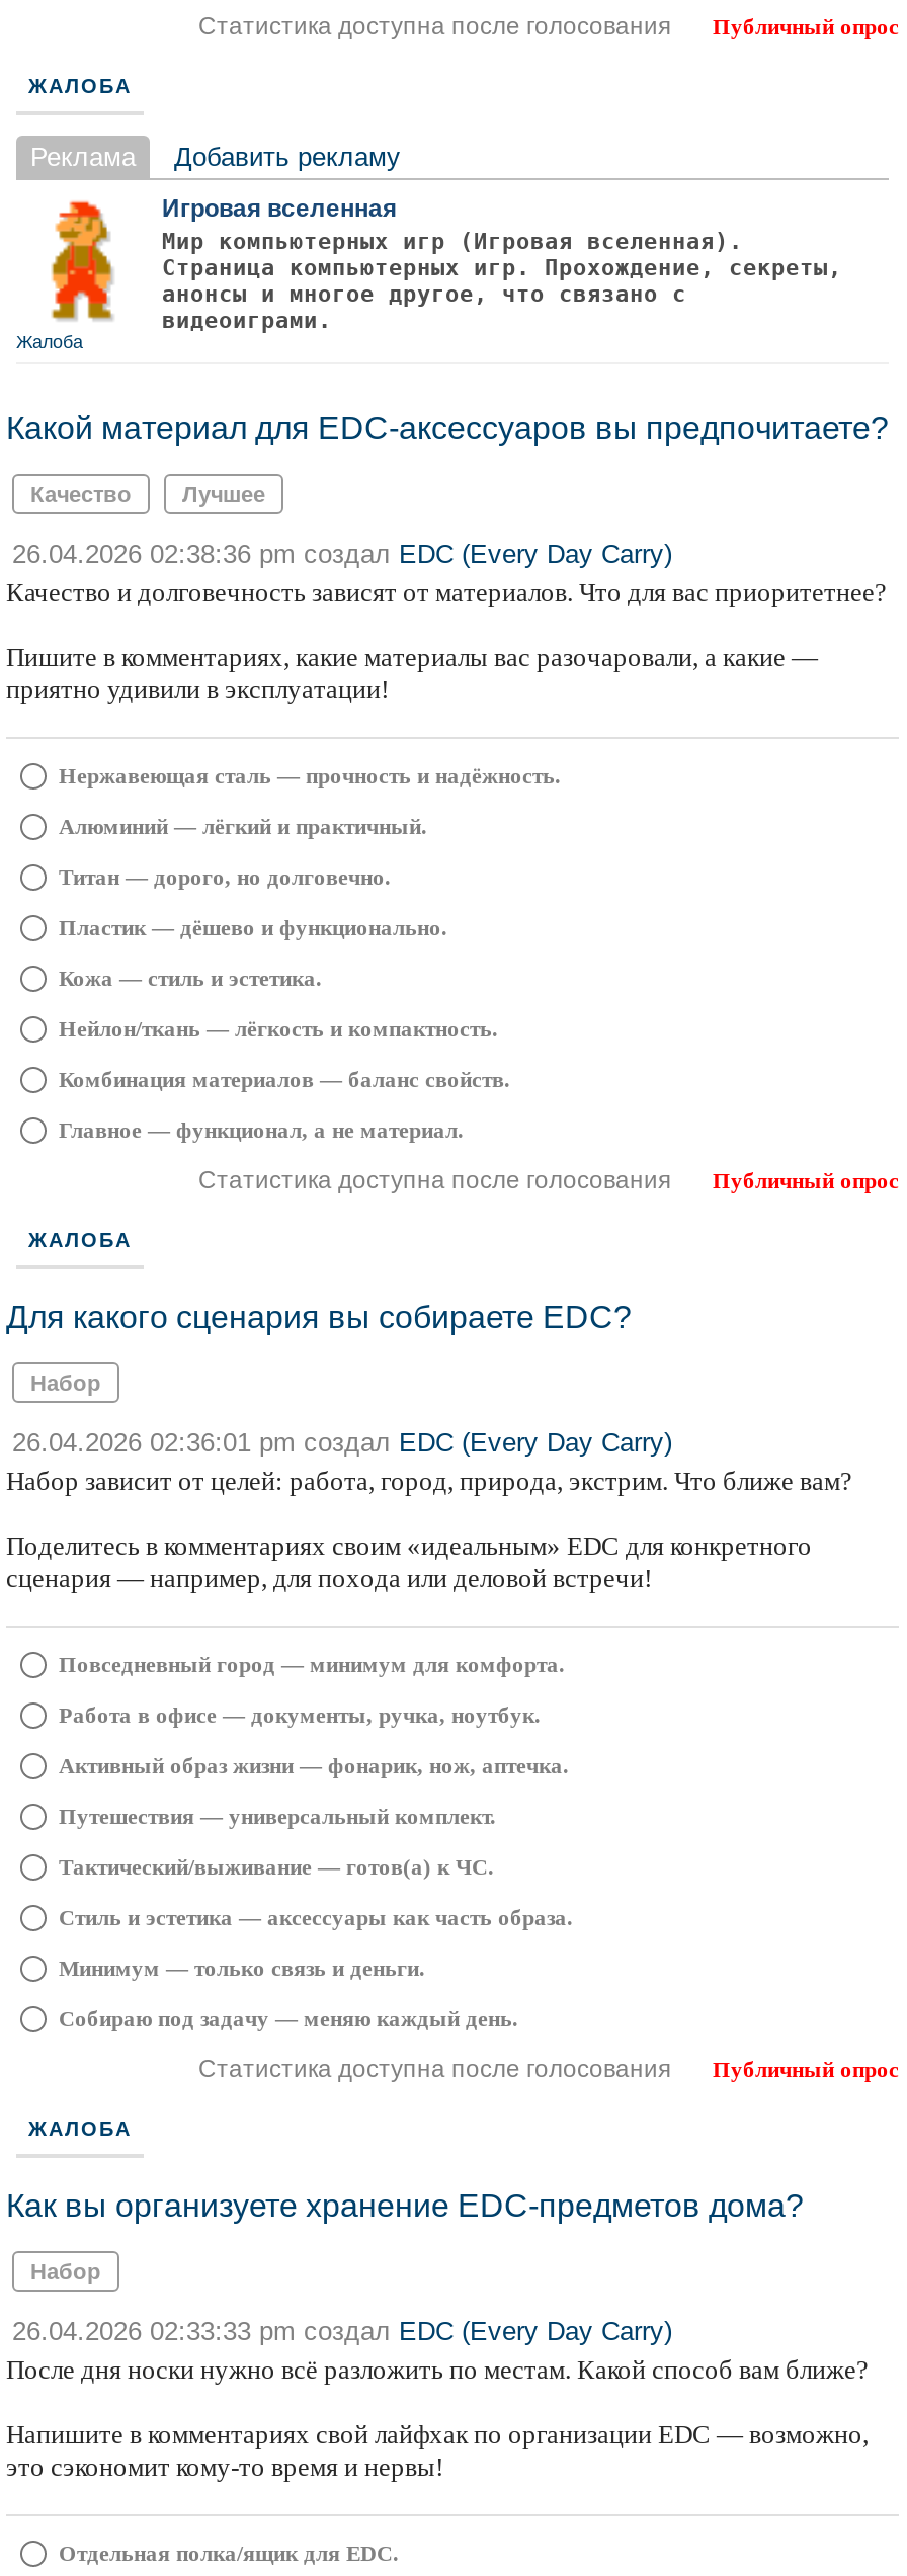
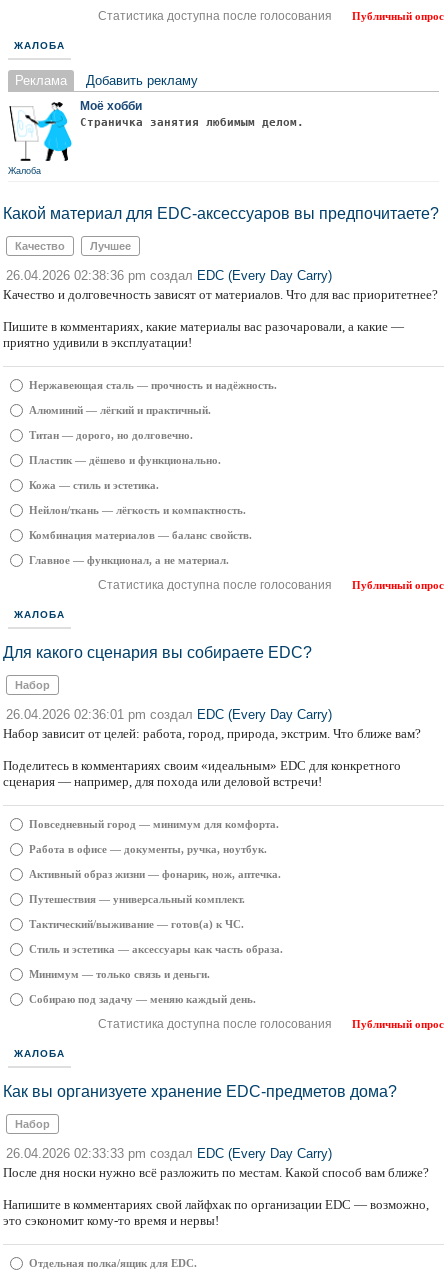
[18,194,842,334] [image] | Игровая вселенная | Мир компьютерных игр (Игровая вселенная). | Страница компьютерных игр. Прохождение, секреты, | анонсы и многое другое, что связано с | видеоиграми. -> [8,99,304,162] [image] | Моё хобби | Страничка занятия любимым делом.

